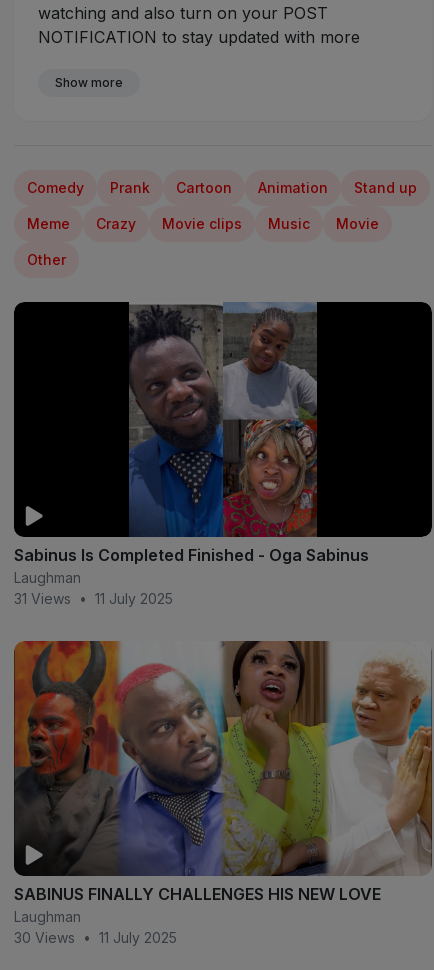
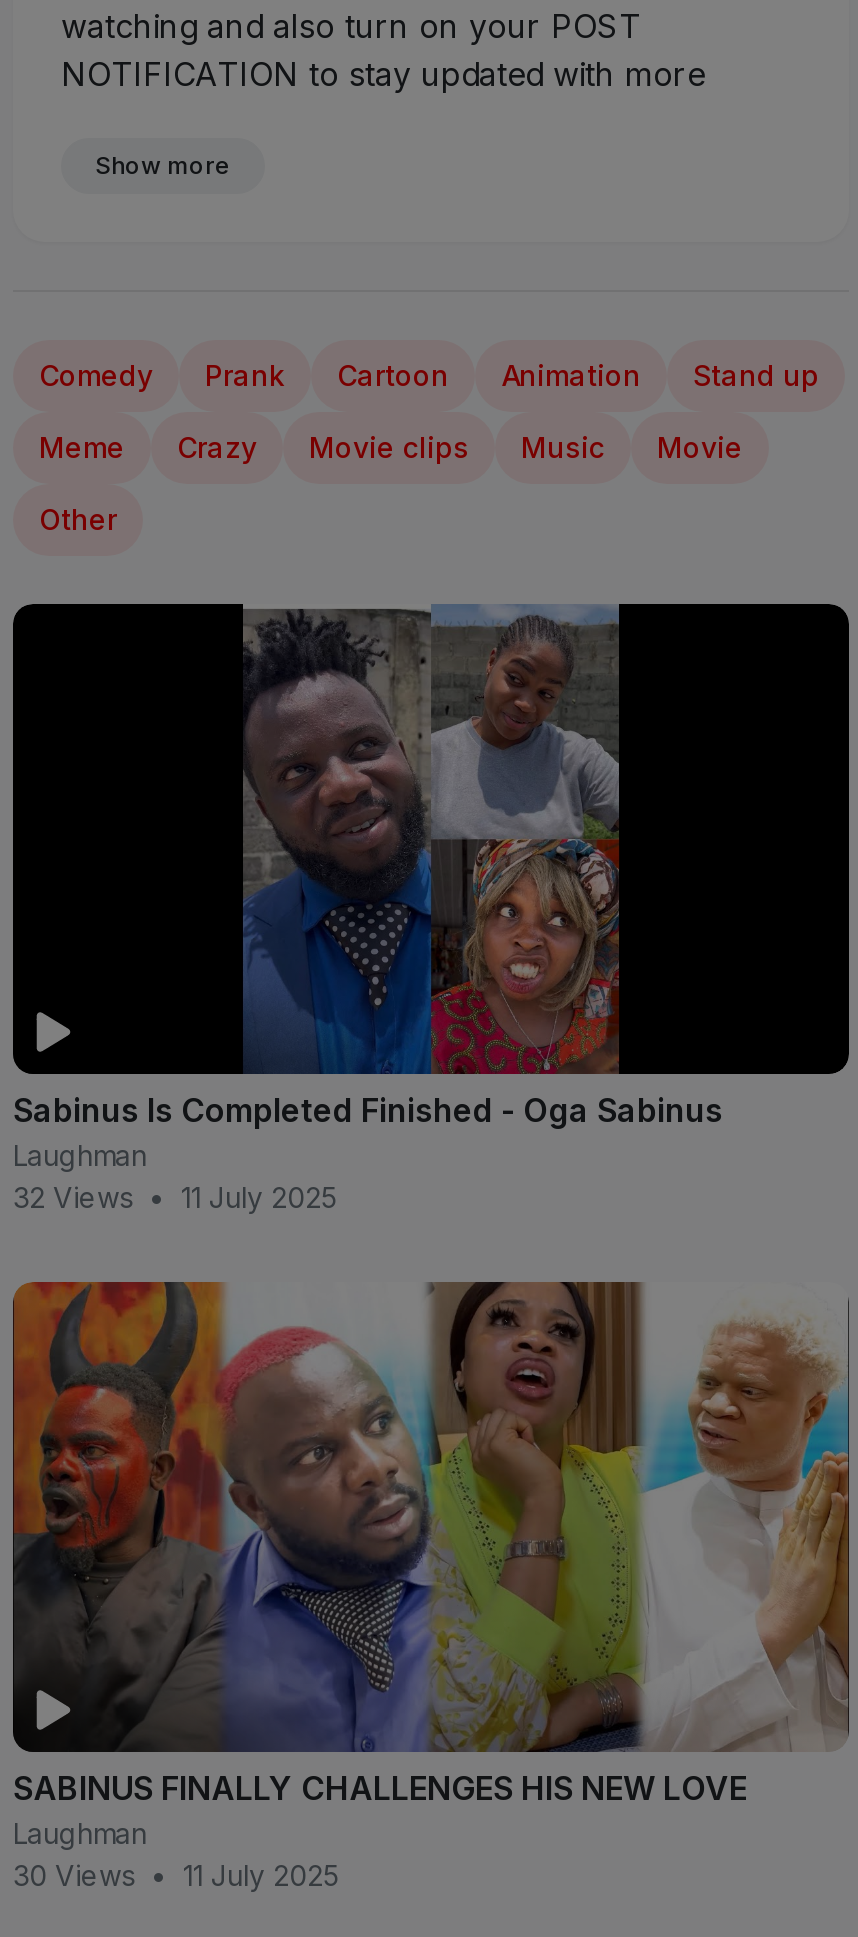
[14,590,173,607] 31 Views • 11 July 2025 -> [13,1180,337,1214] 32 Views • 11 July 2025

